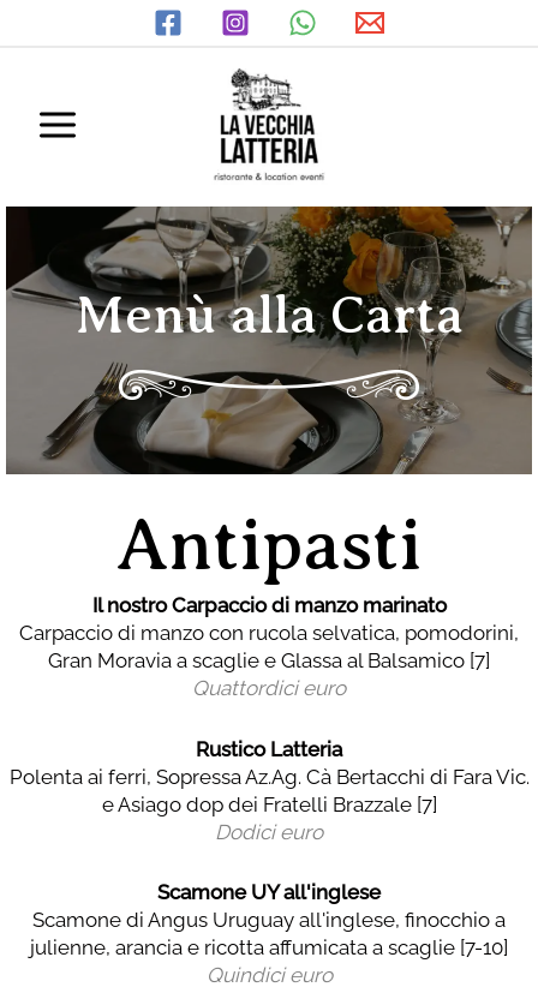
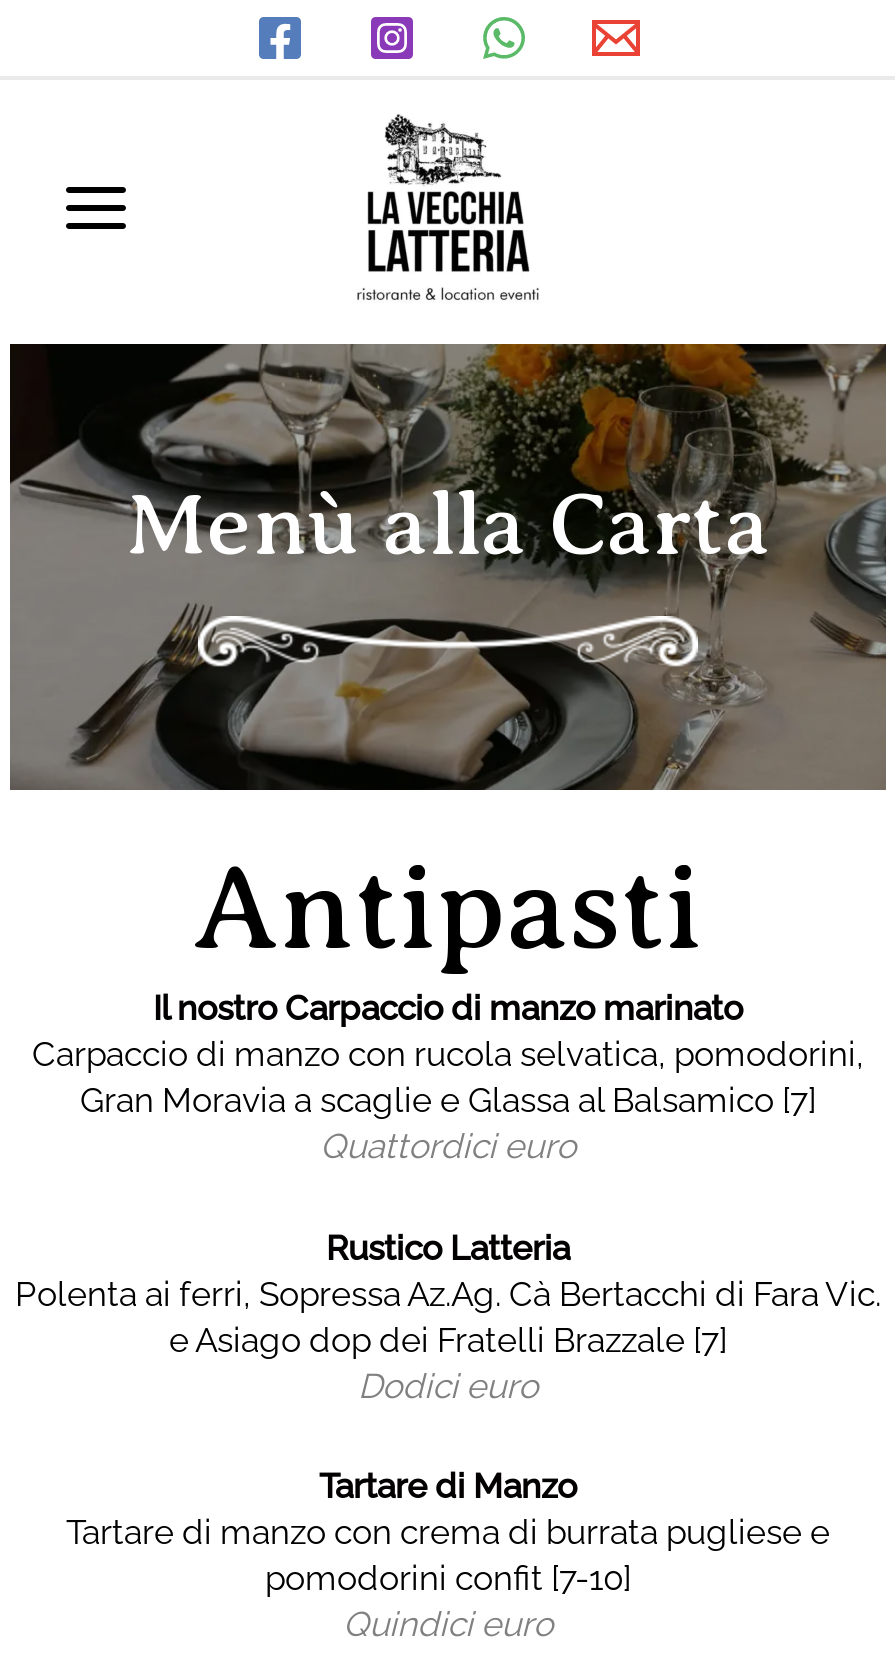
[30,880,508,959] Scamone UY all'inglese | Scamone di Angus Uruguay all'inglese, finocchio a | julienne, arancia e ricotta affumicata a scaglie [7-10] -> [66,1466,830,1598] Tartare di Manzo | Tartare di manzo con crema di burrata pugliese e | pomodorini confit [7-10]

